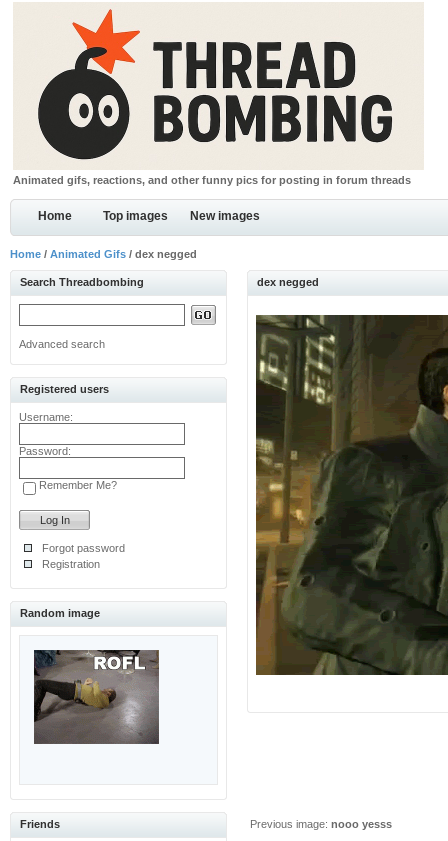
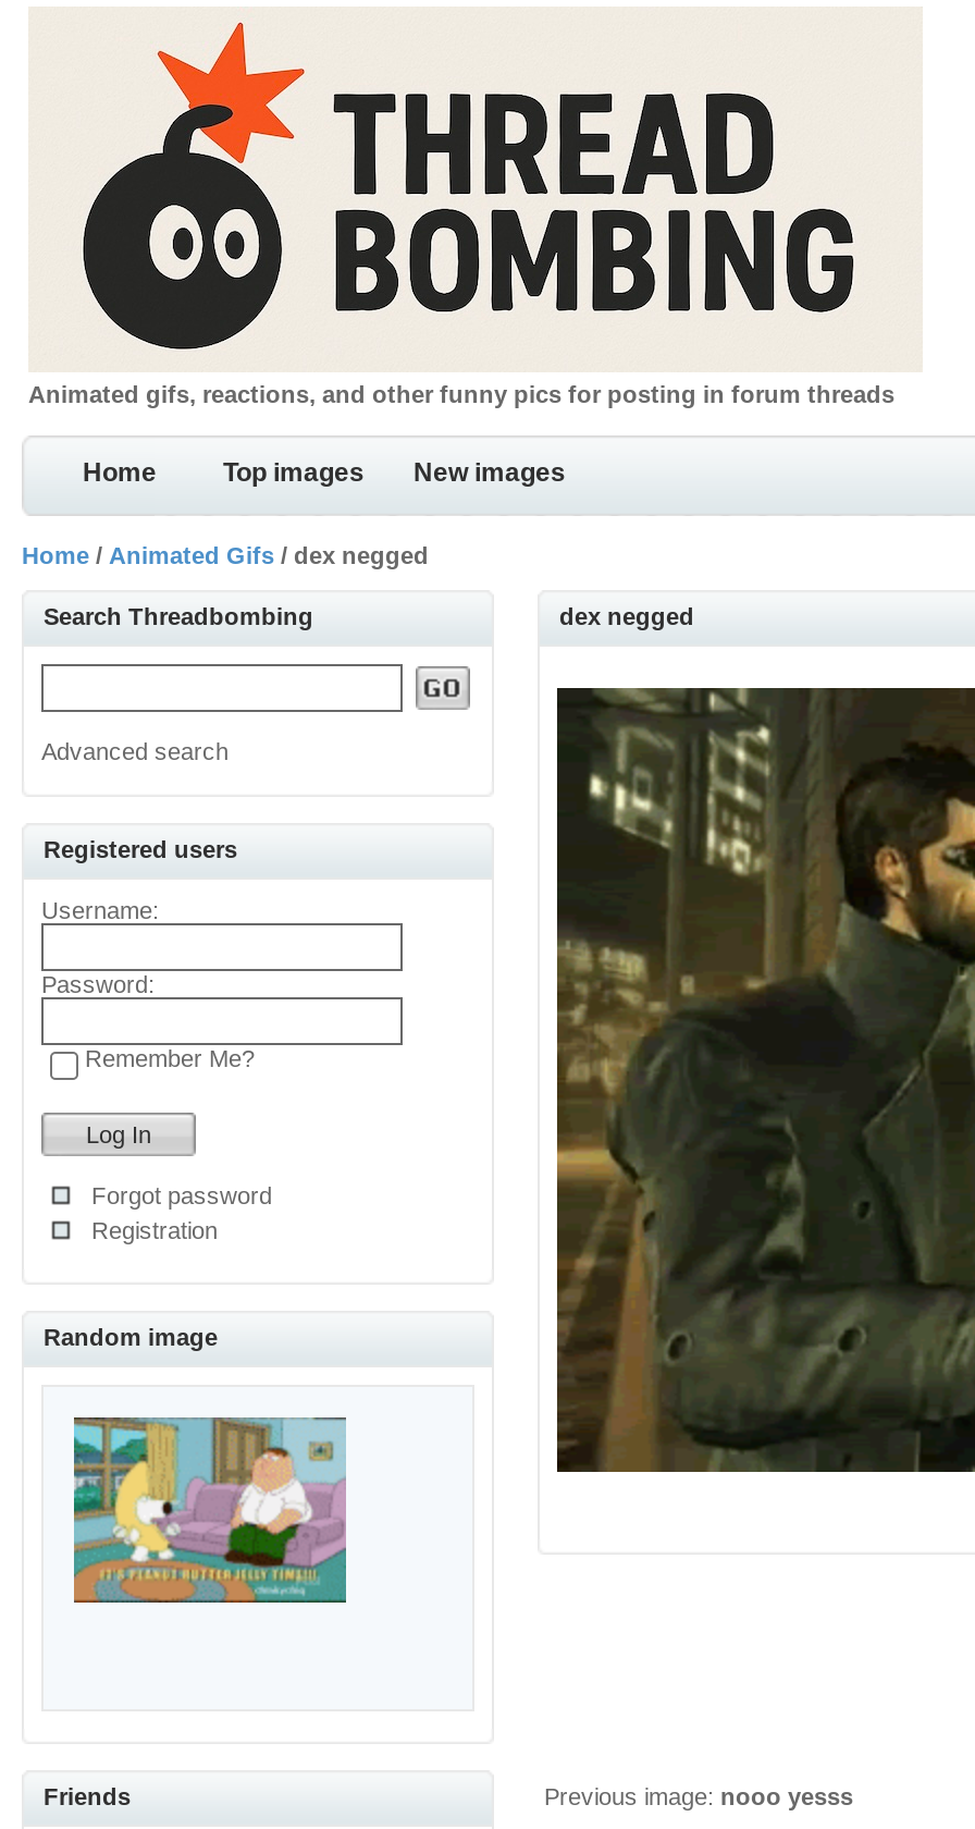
[256,314,445,675] [image] -> [557,686,968,1472] [image]
[33,649,160,745] [image] -> [72,1417,346,1622] [image]

